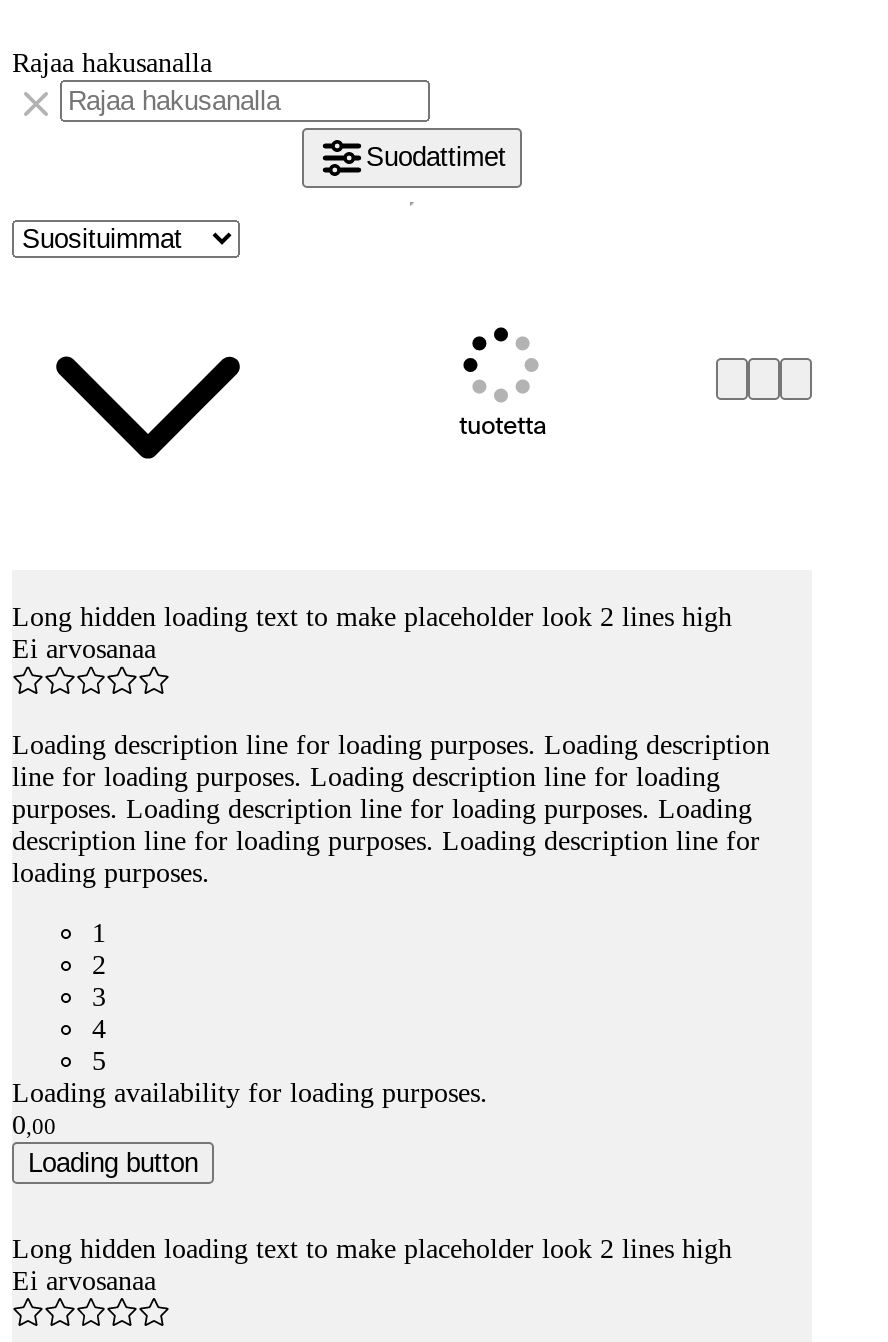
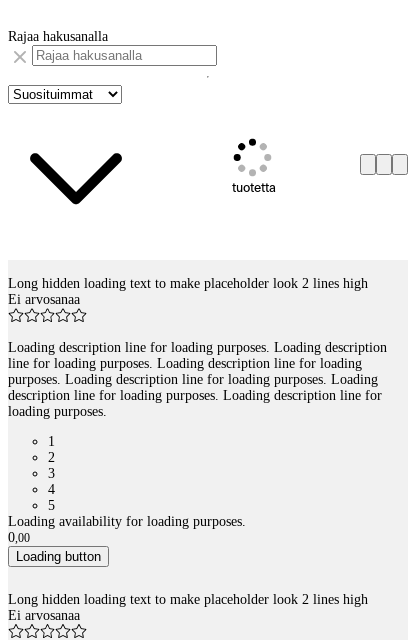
[366,141,506,171] Suodattimet -> none

